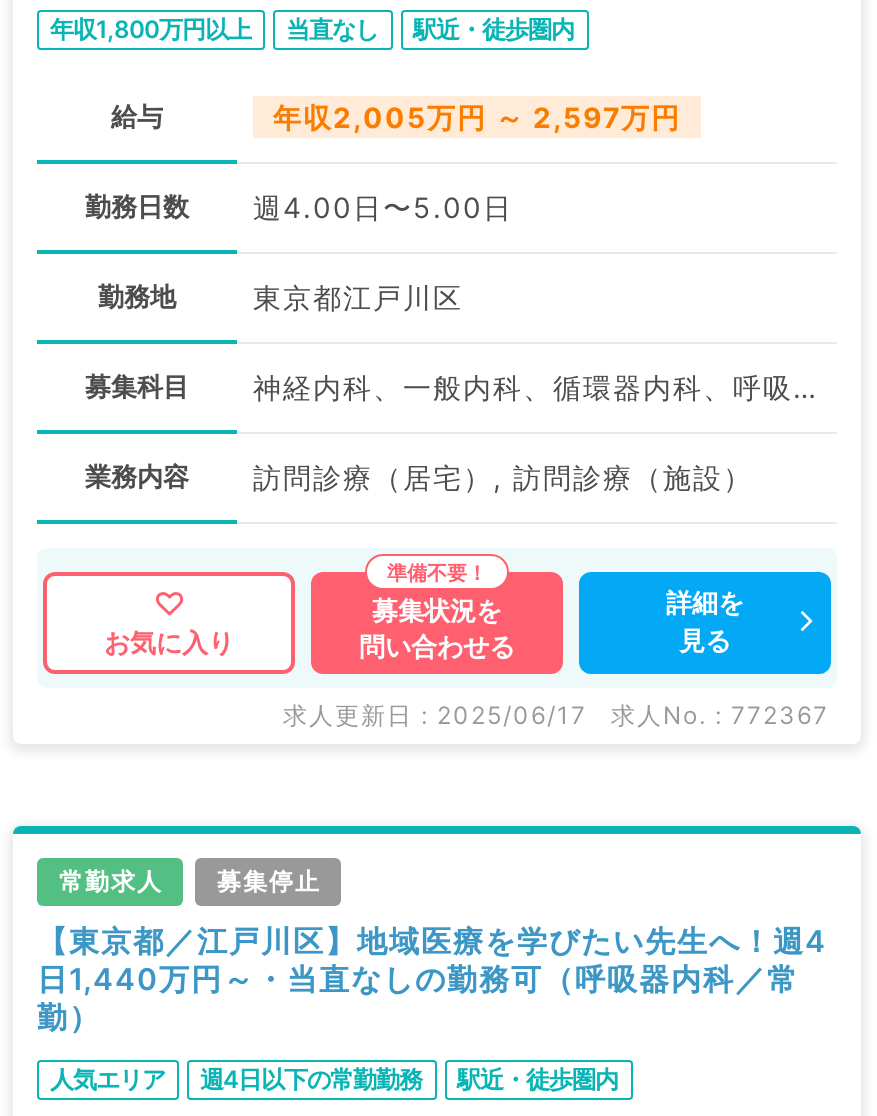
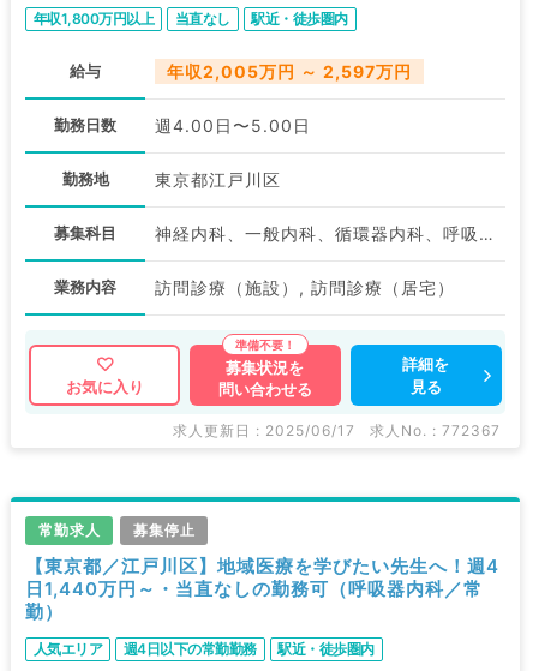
[253,460,753,494] 訪問診療（居宅）, 訪問診療（施設） -> [155,277,455,298] 訪問診療（施設）, 訪問診療（居宅）

